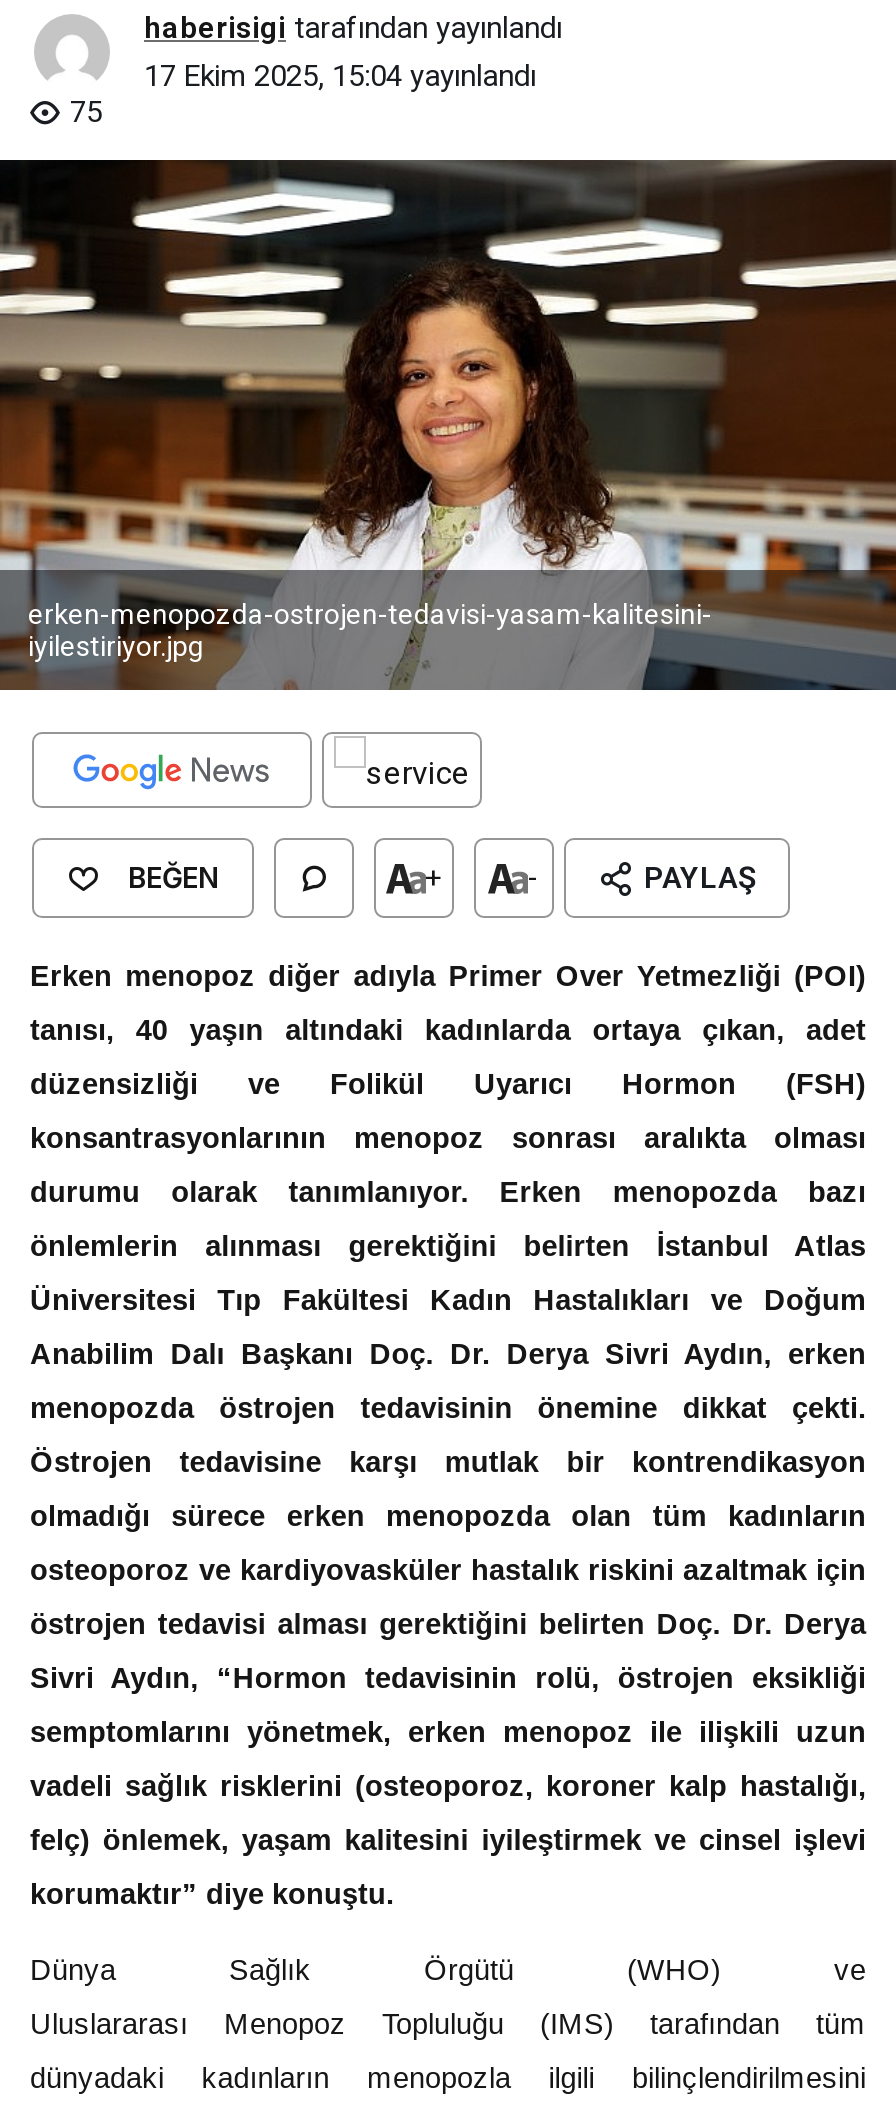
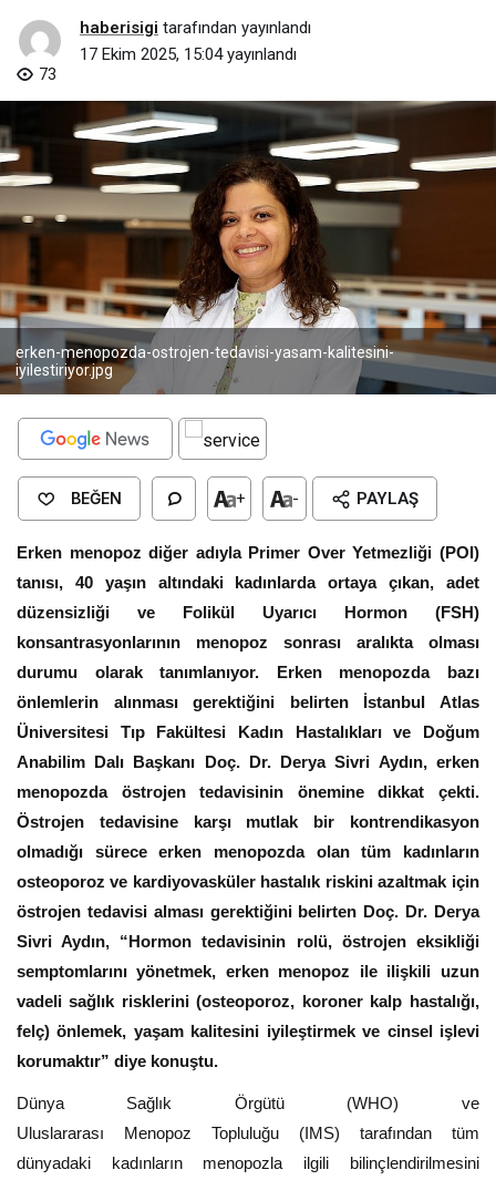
[70,93,102,129] 75 -> [39,64,56,84] 73

